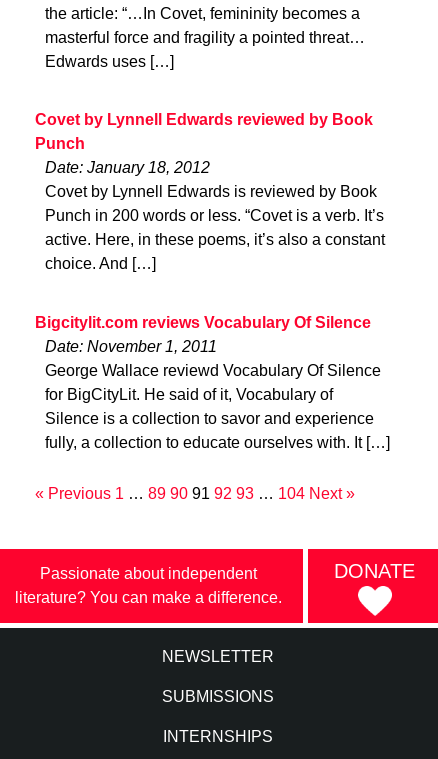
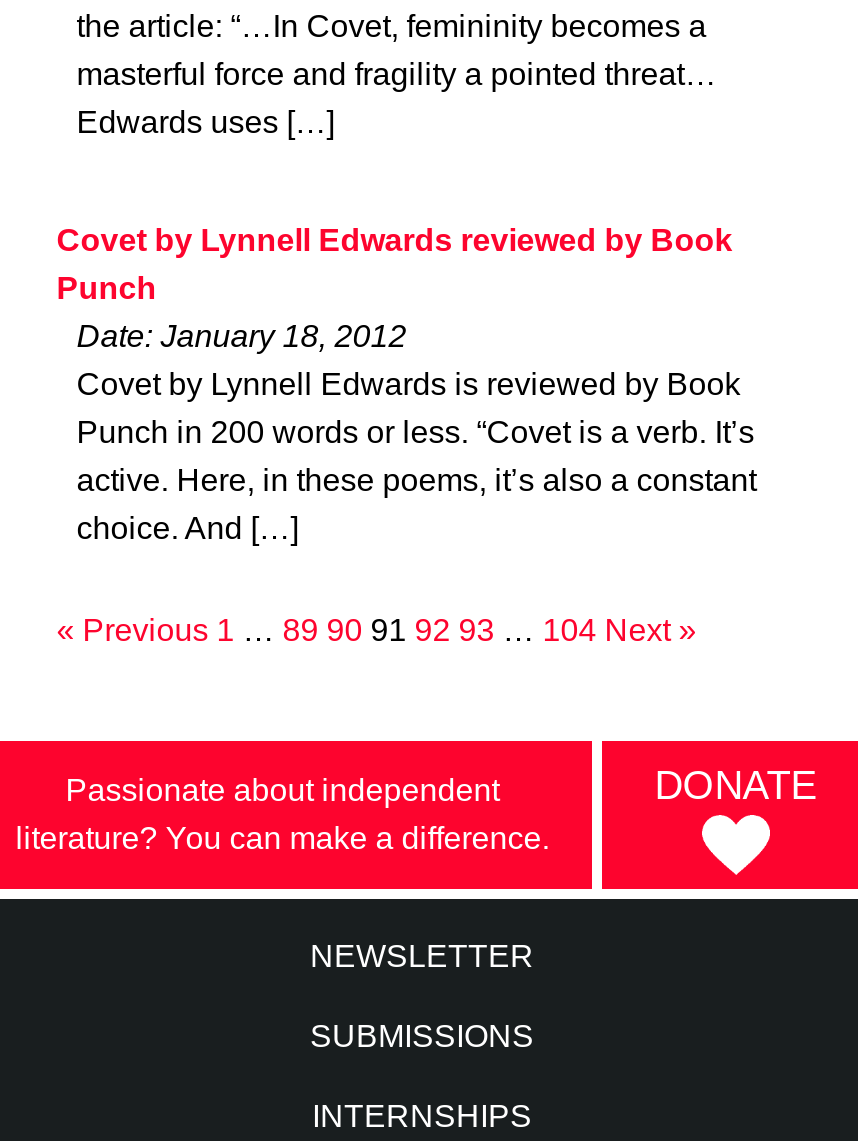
[35,314,390,451] Bigcitylit.com reviews Vocabulary Of Silence | Date: November 1, 2011 | George Wallace reviewd Vocabulary Of Silence | for BigCityLit. He said of it, Vocabulary of | Silence is a collection to savor and experience | fully, a collection to educate ourselves with. It […] -> none

